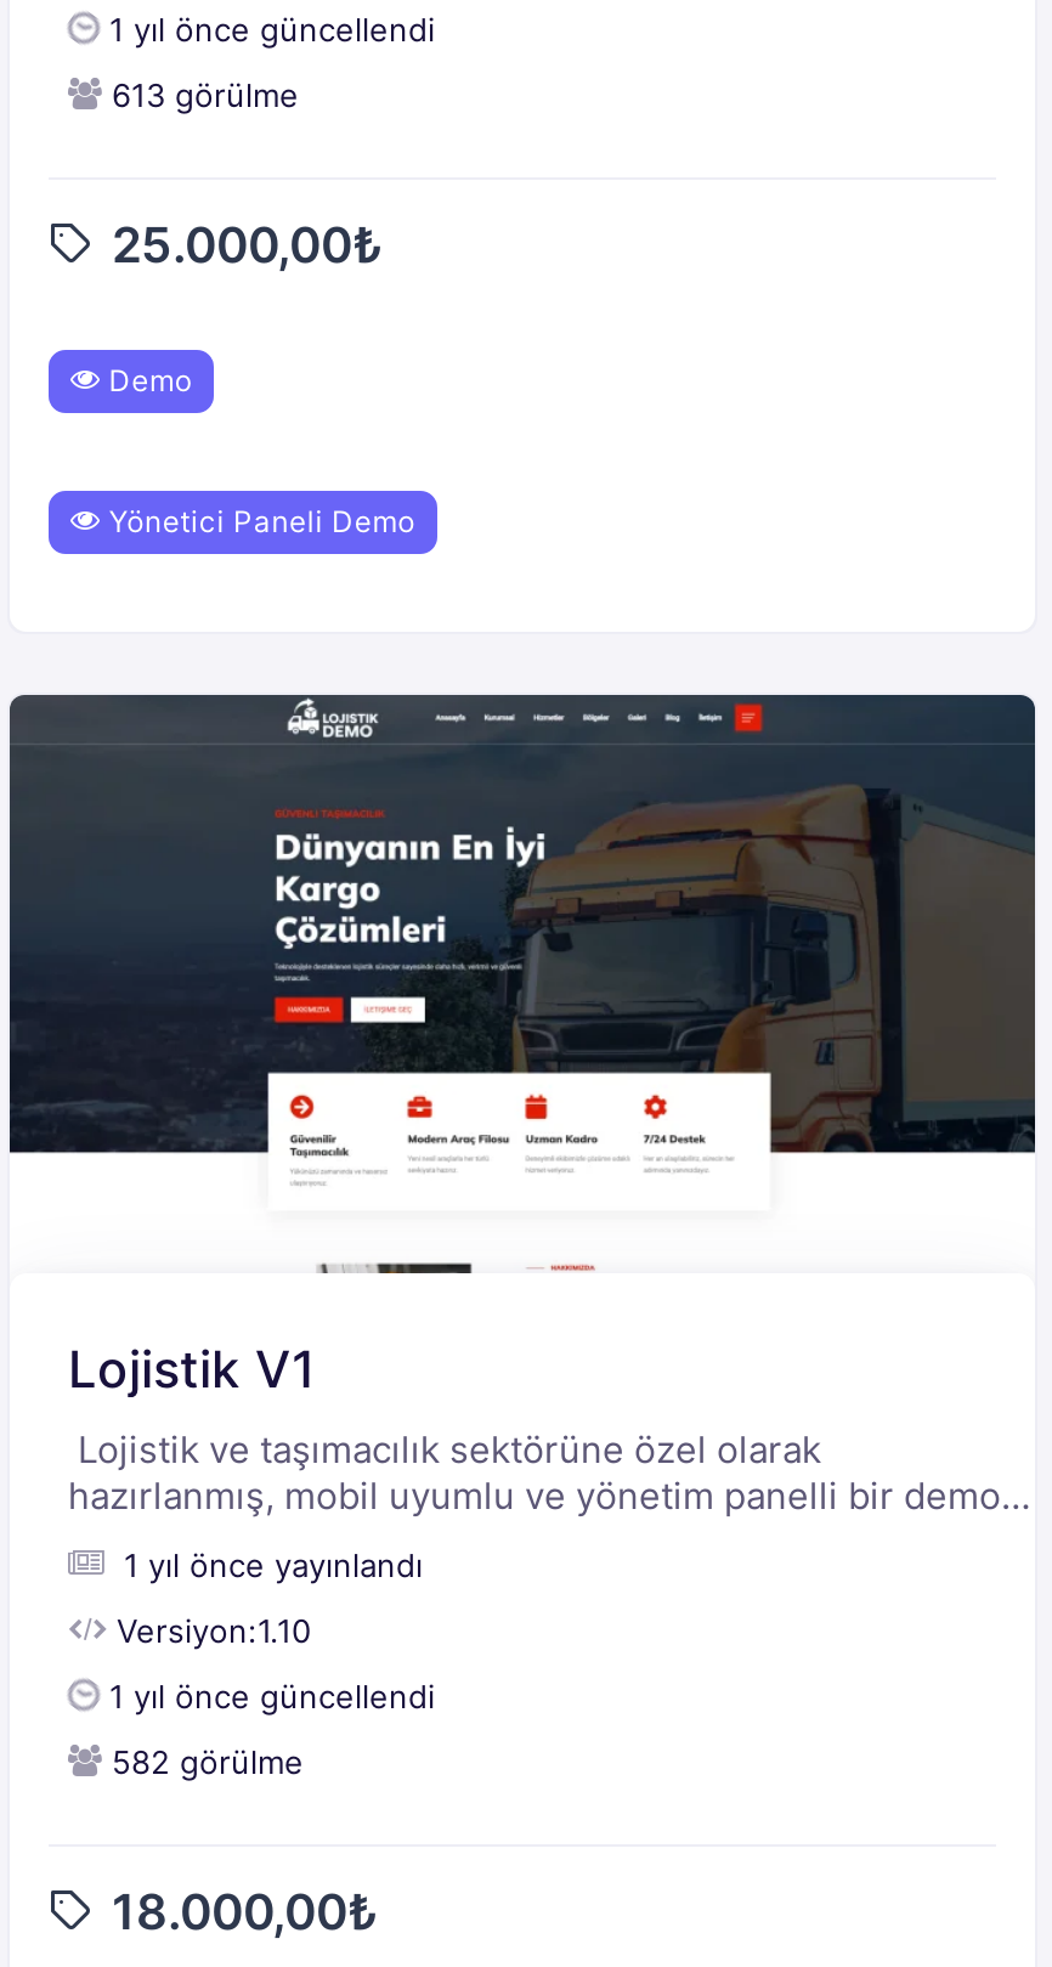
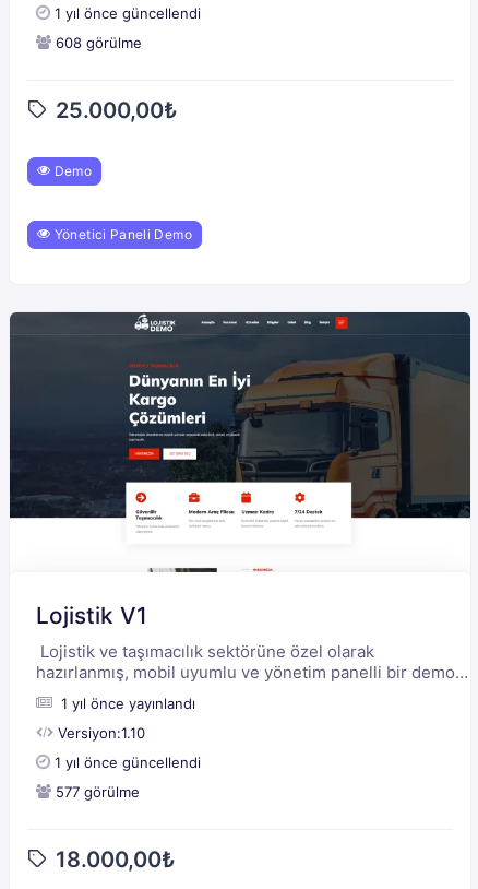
[112,77,299,115] 613 görülme -> [56,34,142,52] 608 görülme
[112,1743,304,1782] 582 görülme -> [56,783,140,801] 577 görülme

